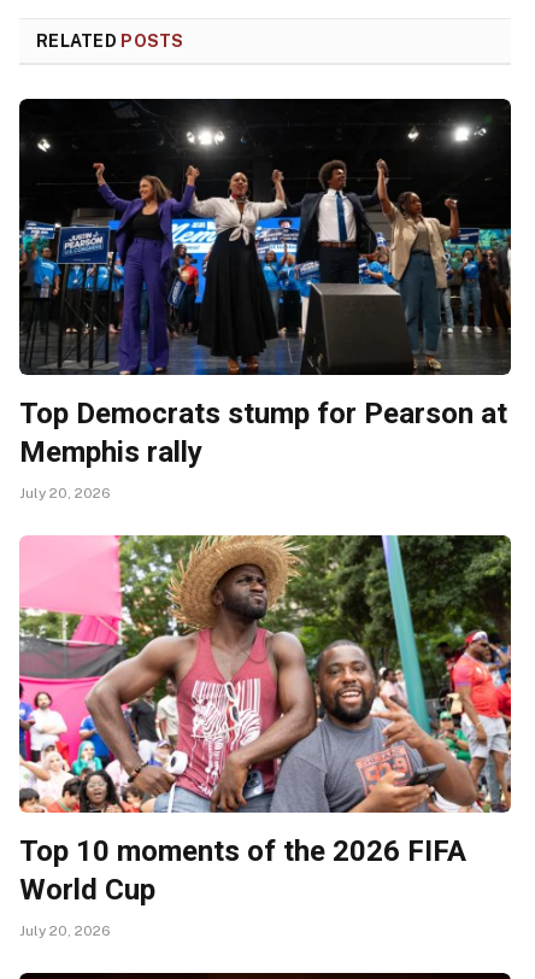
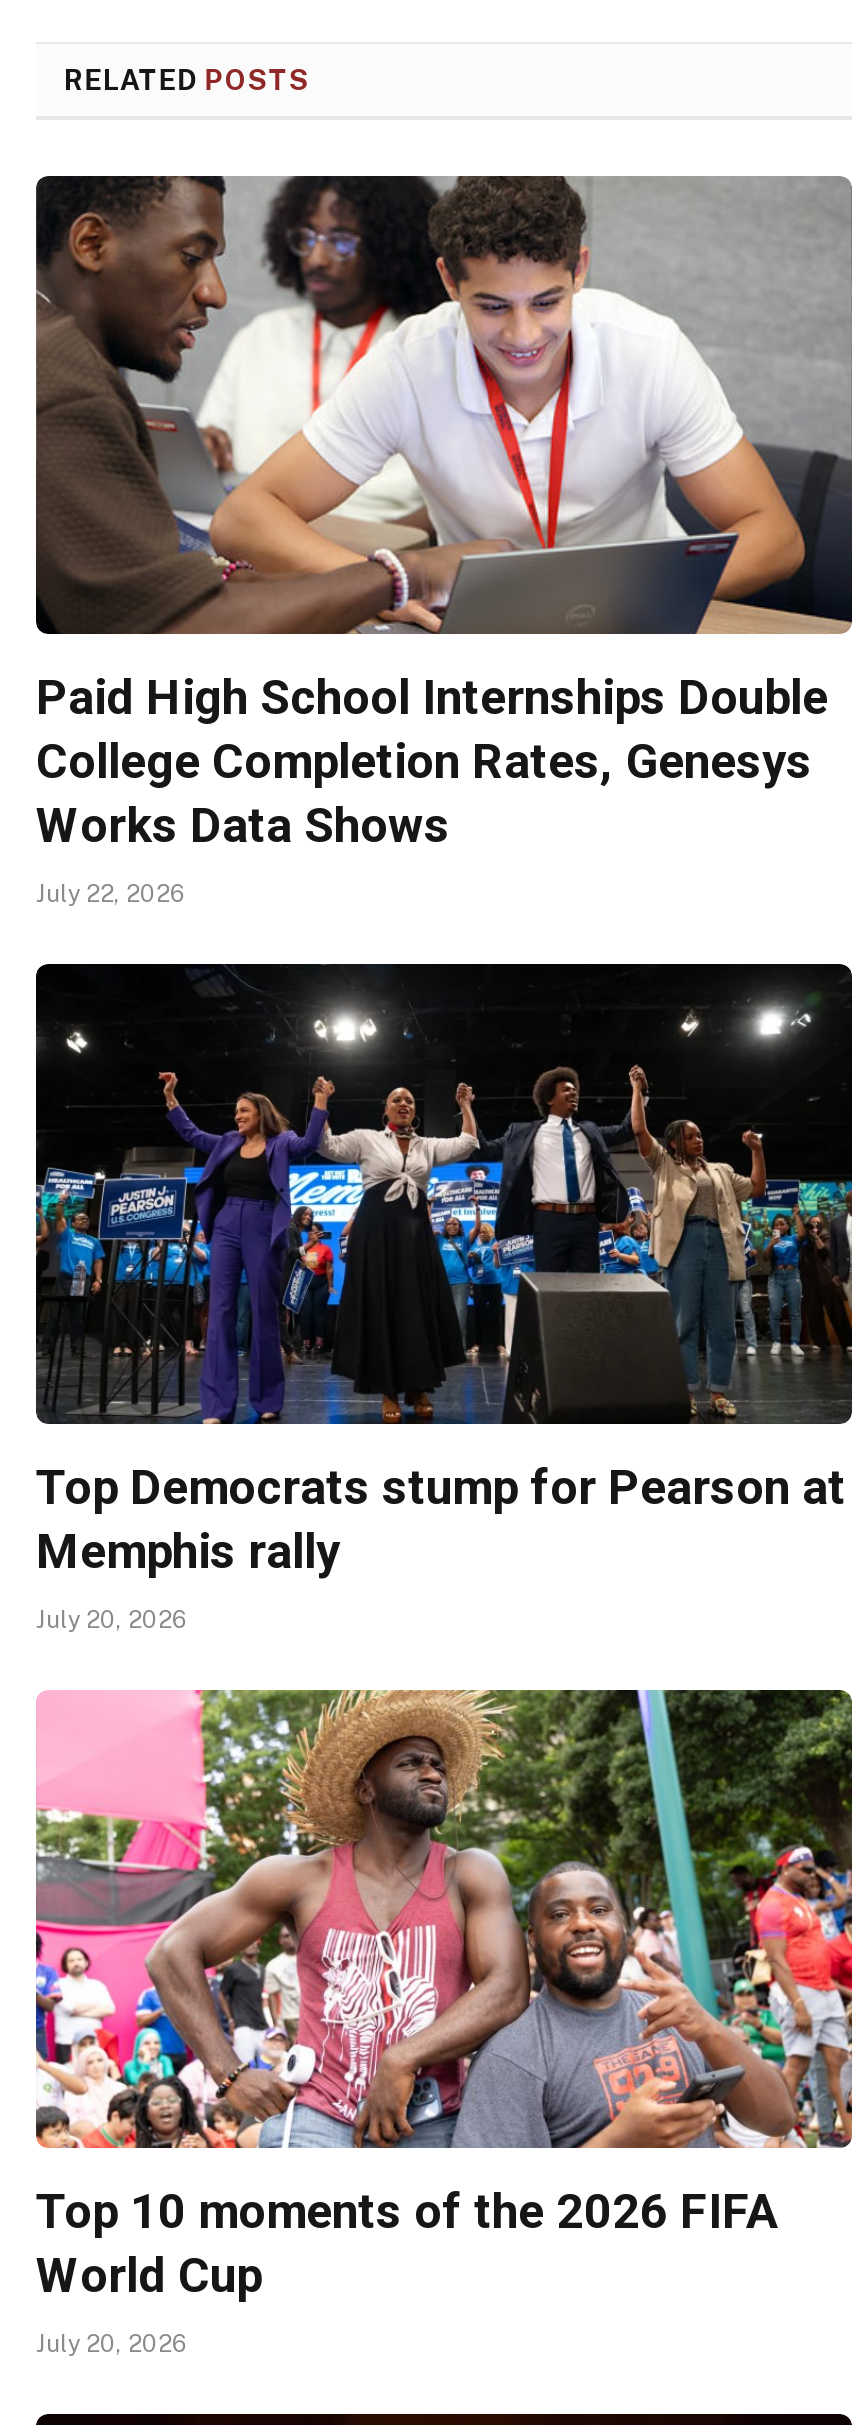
none -> [34,174,852,908] [image] | Paid High School Internships Double | College Completion Rates, Genesys | Works Data Shows | July 22, 2026

